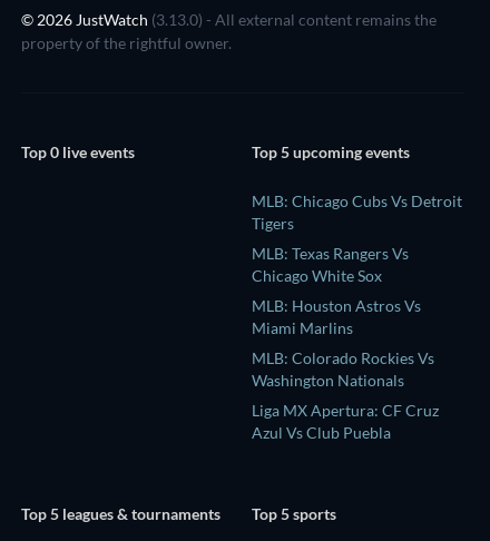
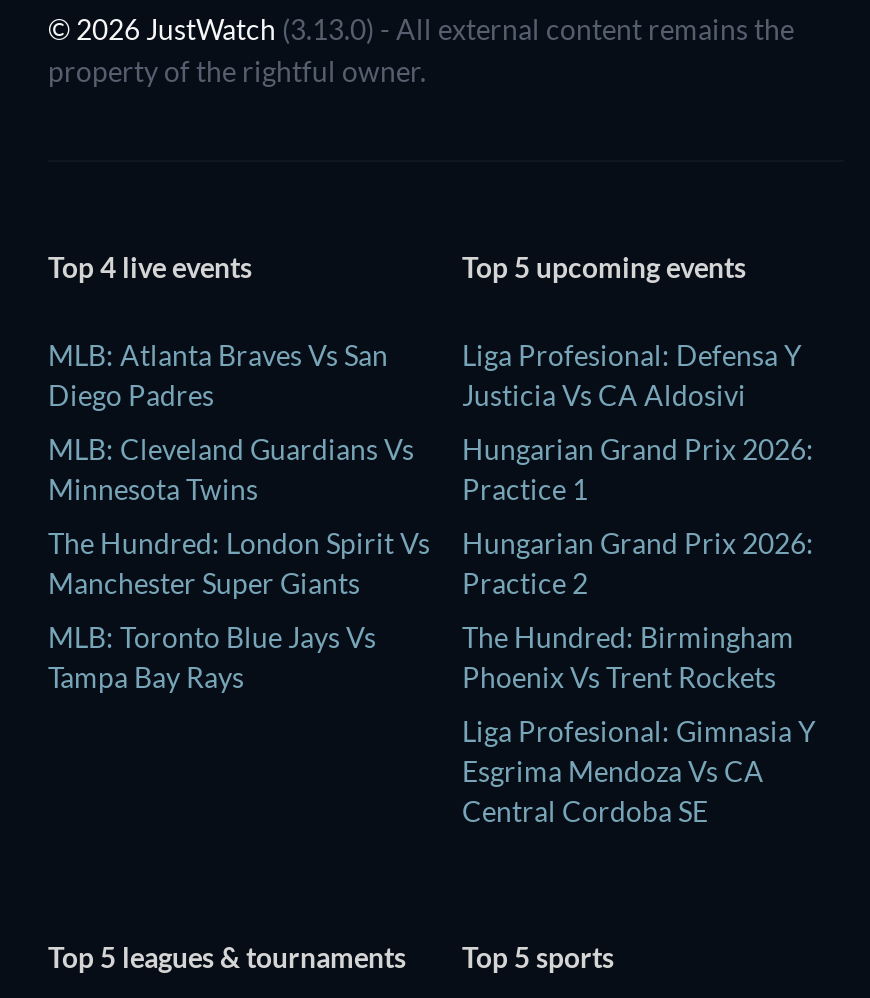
[21,143,135,162] Top 0 live events -> [48,251,430,694] Top 4 live events | MLB: Atlanta Braves Vs San | Diego Padres | MLB: Cleveland Guardians Vs | Minnesota Twins | The Hundred: London Spirit Vs | Manchester Super Giants | MLB: Toronto Blue Jays Vs | Tampa Bay Rays
[252,191,462,232] MLB: Chicago Cubs Vs Detroit | Tigers -> [462,338,802,412] Liga Profesional: Defensa Y | Justicia Vs CA Aldosivi
[252,244,409,285] MLB: Texas Rangers Vs | Chicago White Sox -> [462,432,814,506] Hungarian Grand Prix 2026: | Practice 1
[252,296,421,337] MLB: Houston Astros Vs | Miami Marlins -> [462,526,814,600] Hungarian Grand Prix 2026: | Practice 2
[252,348,434,389] MLB: Colorado Rockies Vs | Washington Nationals -> [462,620,794,694] The Hundred: Birmingham | Phoenix Vs Trent Rockets
[252,401,439,442] Liga MX Apertura: CF Cruz | Azul Vs Club Puebla -> [462,714,816,828] Liga Profesional: Gimnasia Y | Esgrima Mendoza Vs CA | Central Cordoba SE

